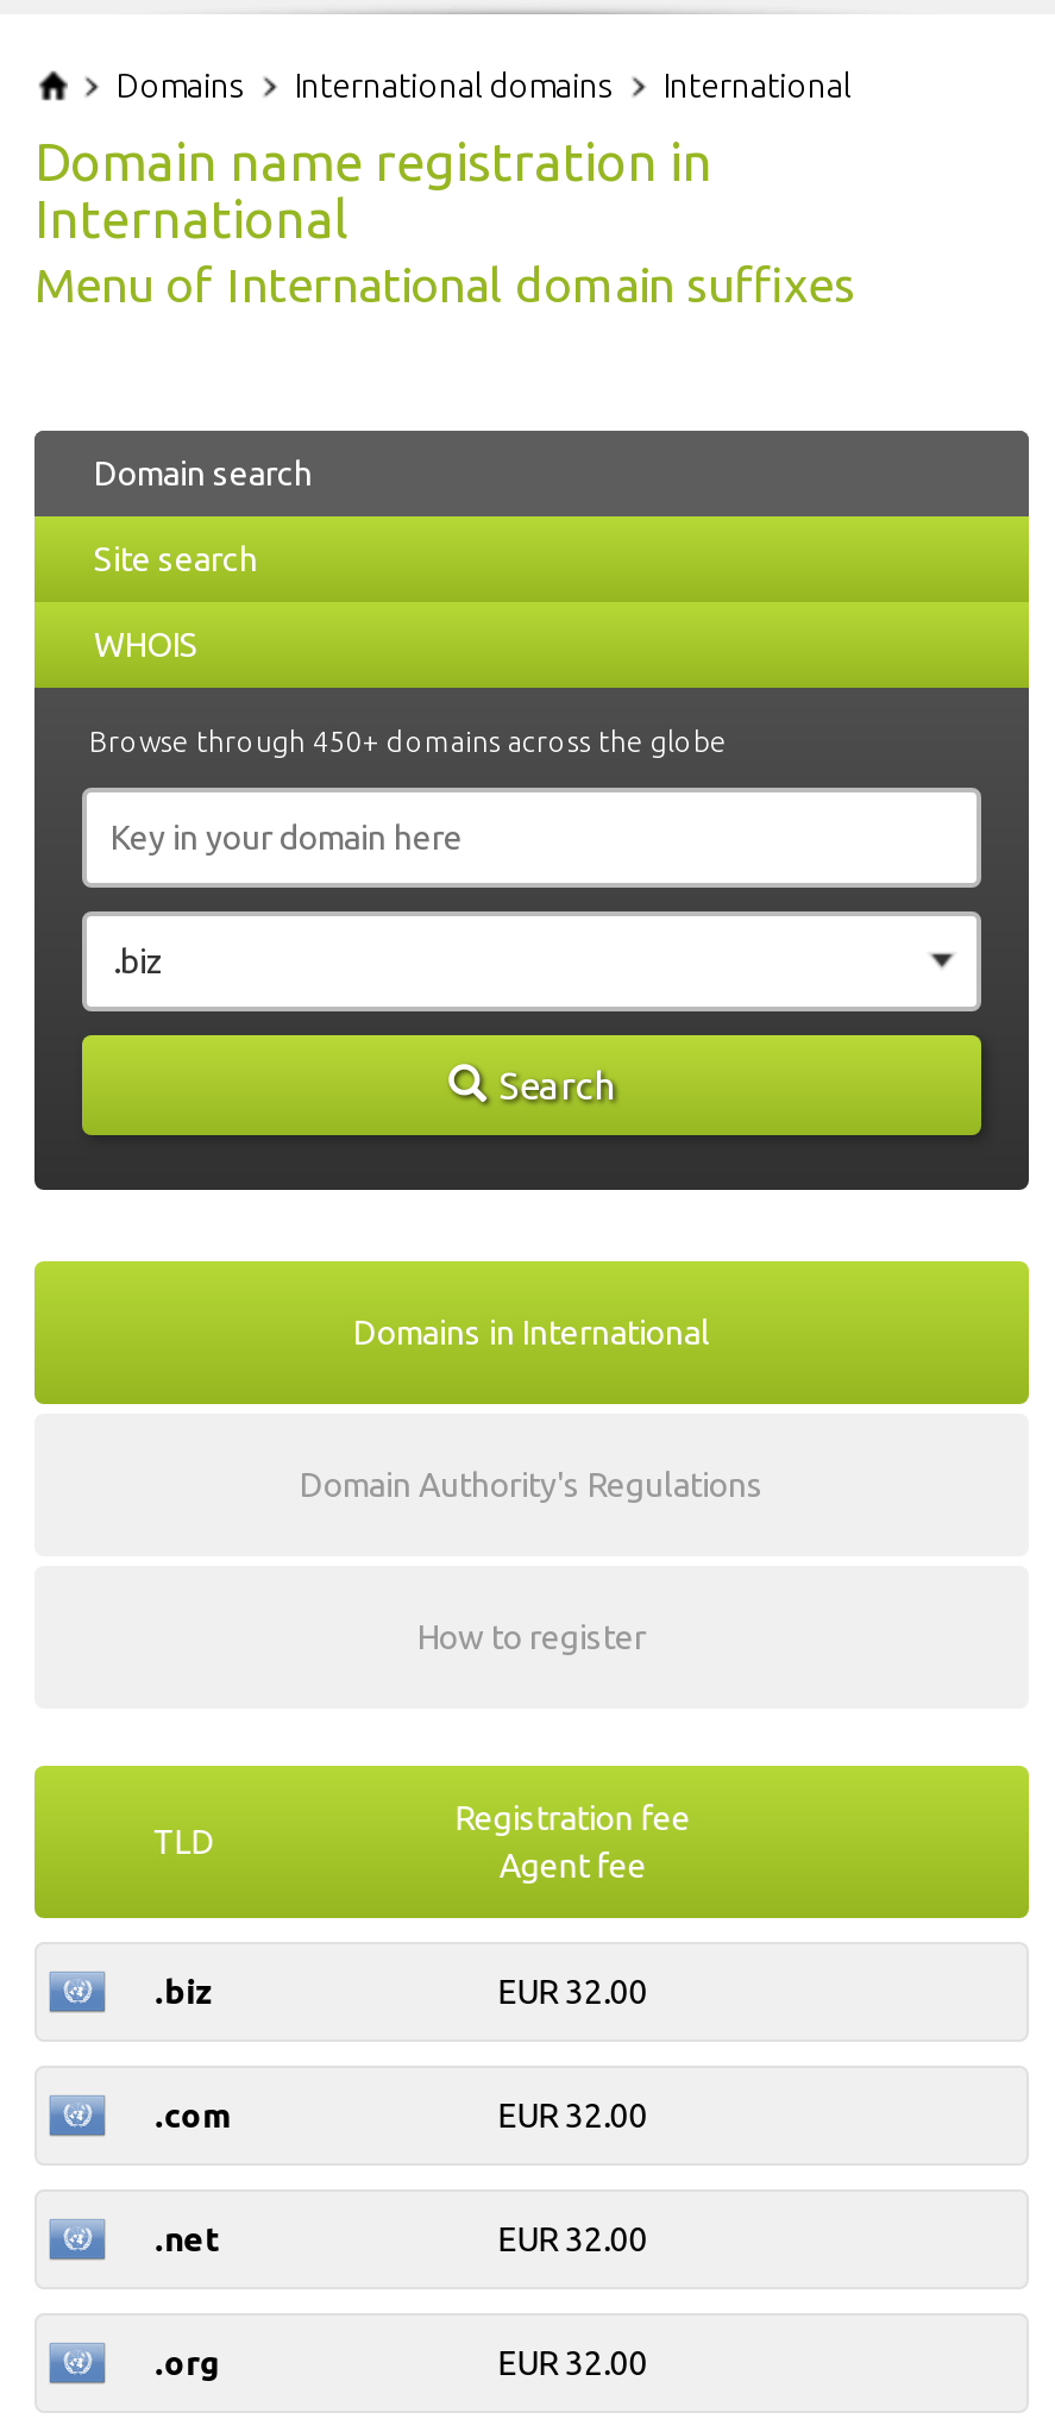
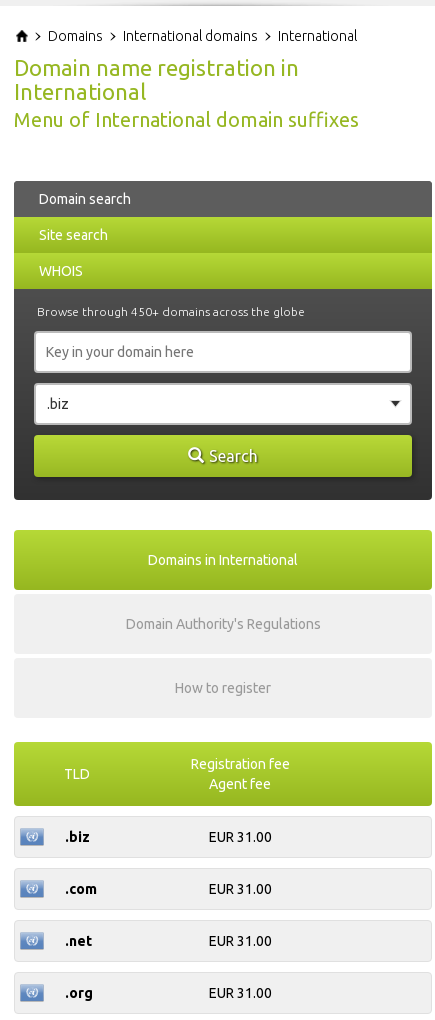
[498,1973,648,2011] EUR 32.00 -> [209,829,272,845] EUR 31.00
[498,2097,648,2135] EUR 32.00 -> [209,881,272,897] EUR 31.00
[498,2220,648,2258] EUR 32.00 -> [209,933,272,949] EUR 31.00
[498,2344,648,2382] EUR 32.00 -> [209,985,272,1001] EUR 31.00

